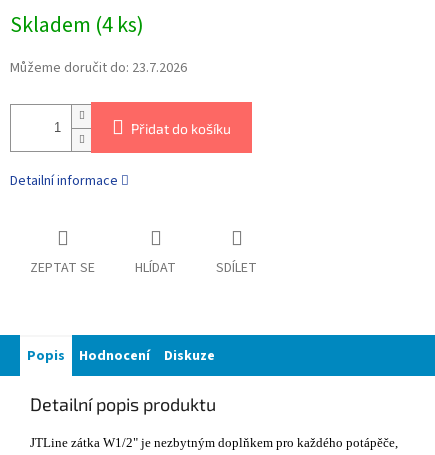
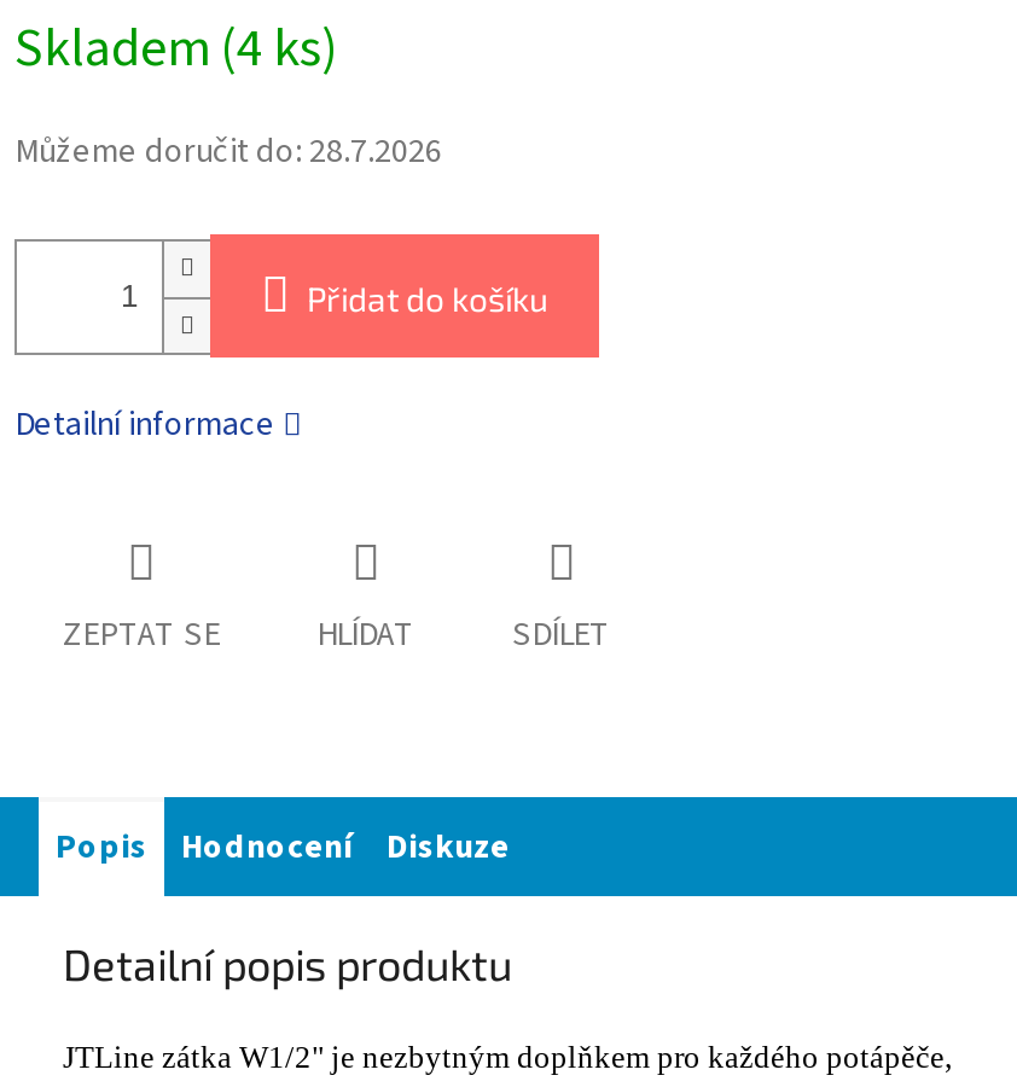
[10,58,187,78] Můžeme doručit do: 23.7.2026 -> [14,129,442,177] Můžeme doručit do: 28.7.2026

